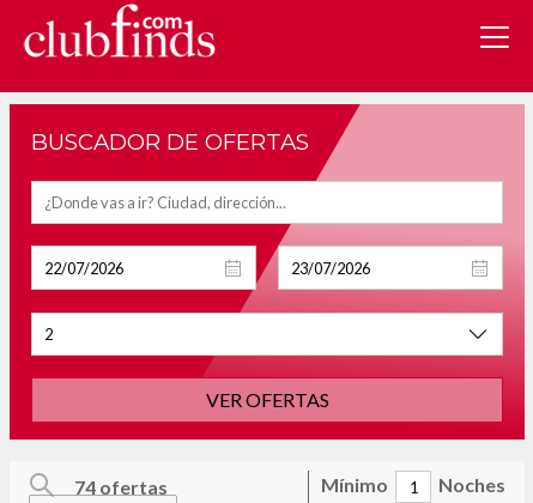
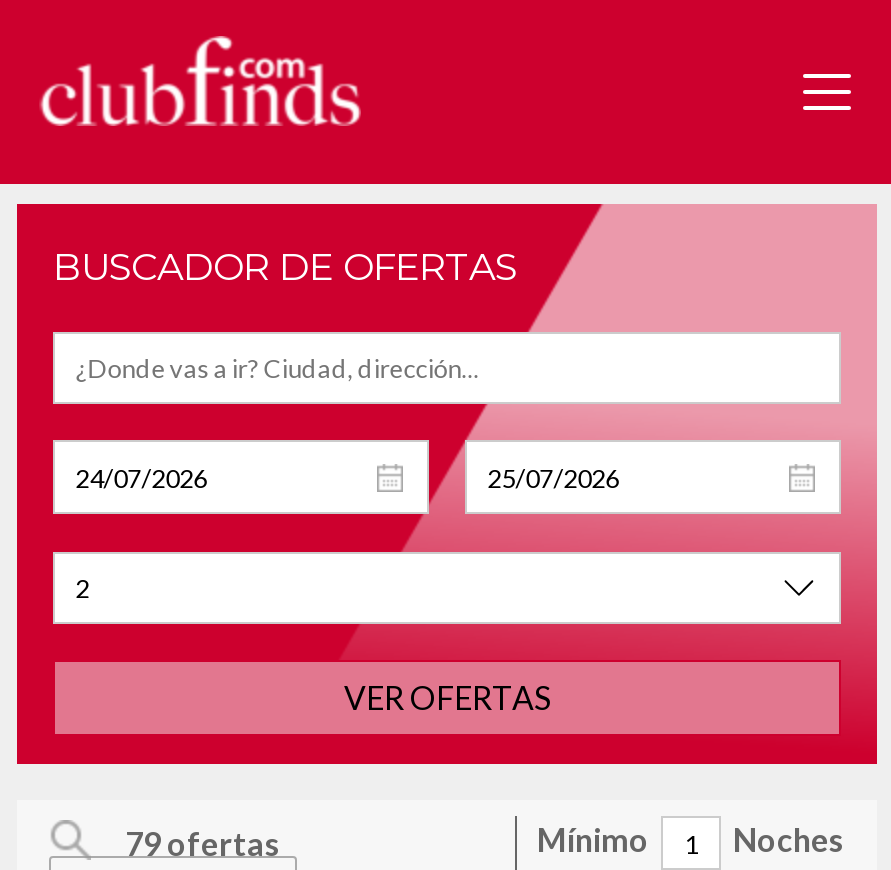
[74,475,168,498] 74 ofertas -> [125,823,281,861] 79 ofertas

